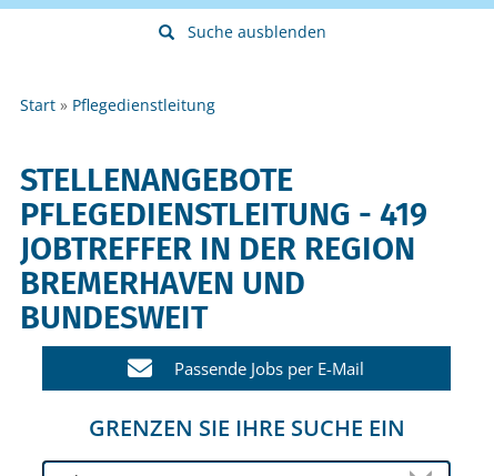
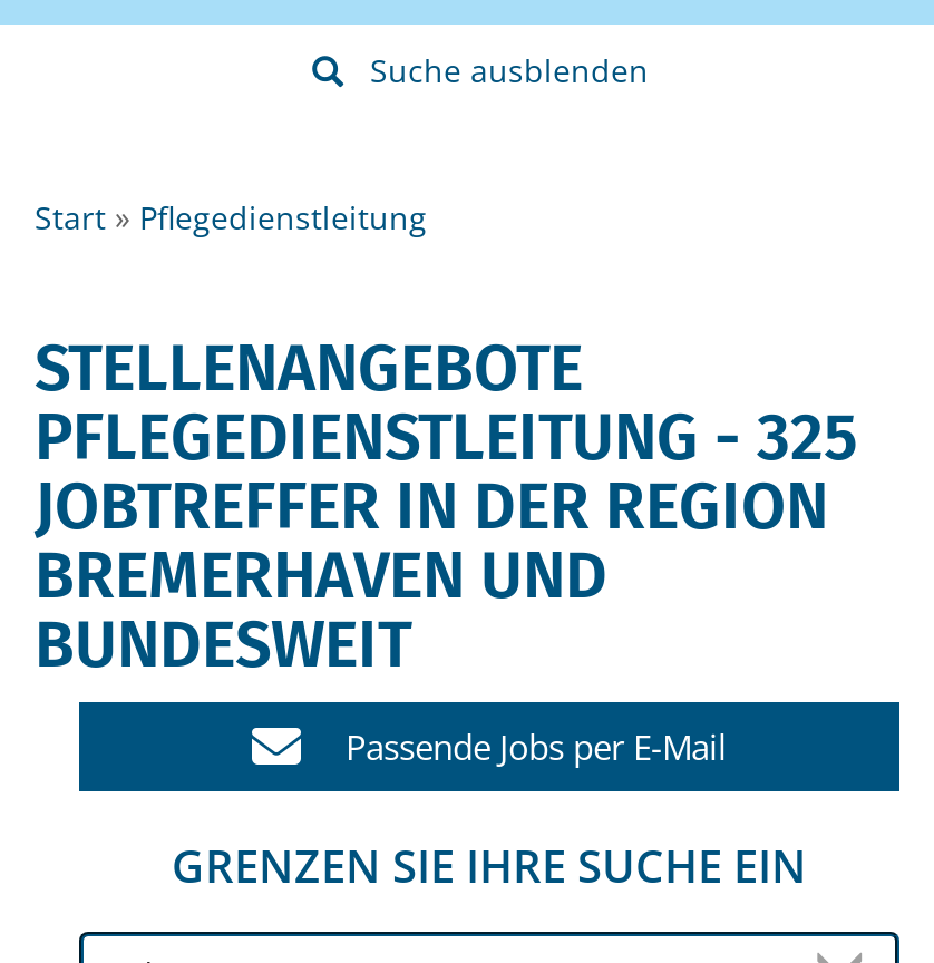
[20,196,427,235] PFLEGEDIENSTLEITUNG - 419 -> [35,400,857,478] PFLEGEDIENSTLEITUNG - 325

